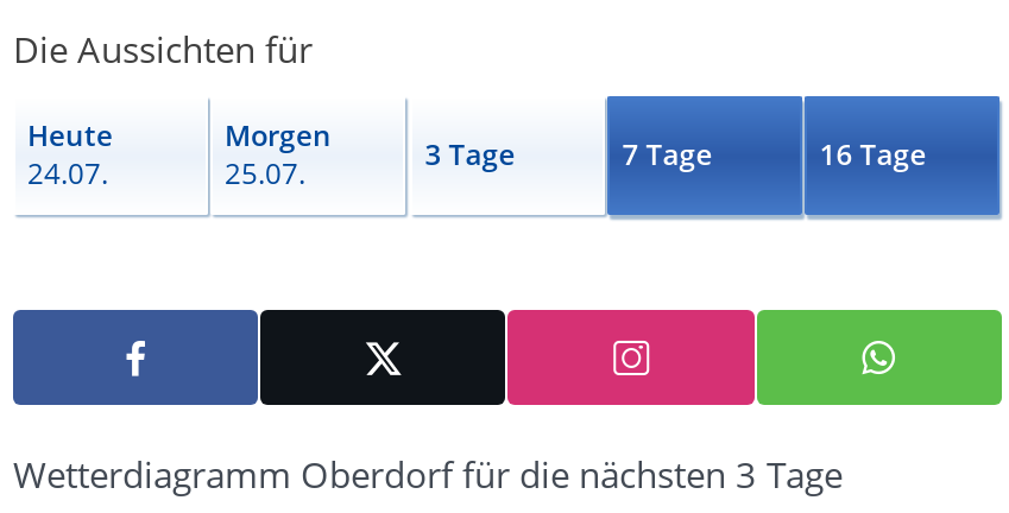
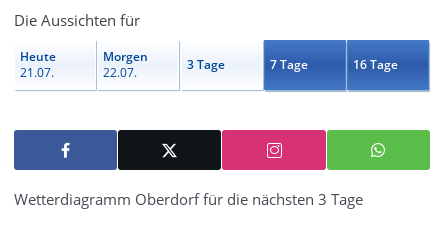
[27,154,108,195] 24.07. -> [20,64,54,81] 21.07.
[225,154,305,195] 25.07. -> [103,64,137,81] 22.07.

